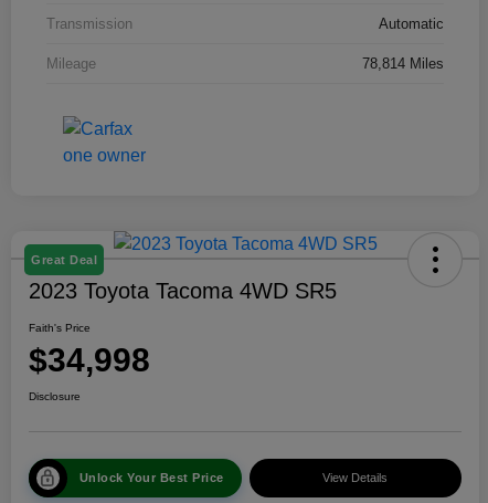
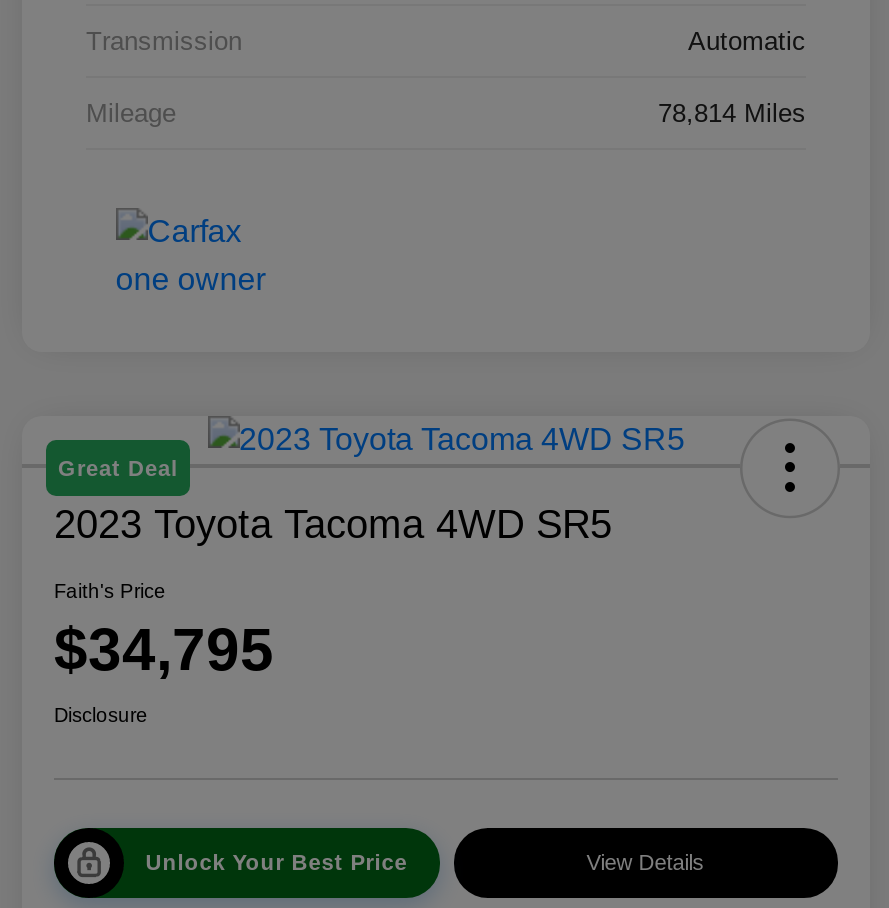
[29,341,150,378] $34,998 -> [54,616,274,682] $34,795

